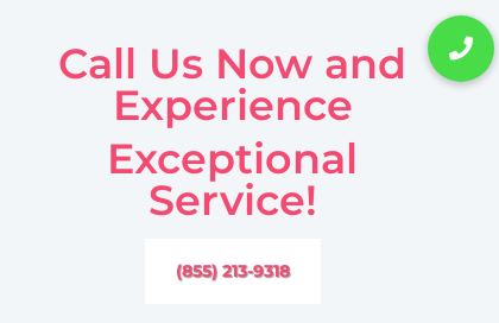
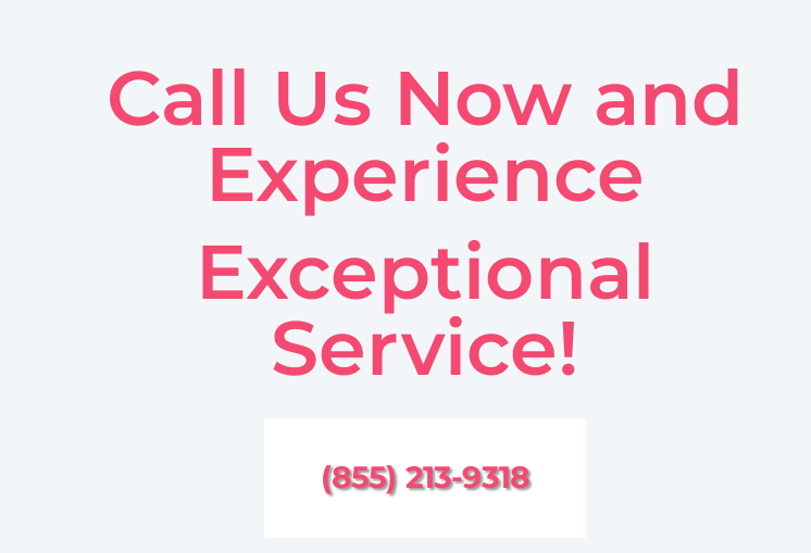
[425,14,495,85] [image] -> none

